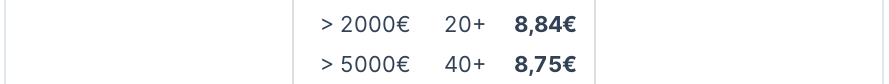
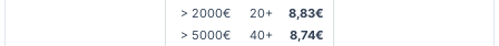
[314,10,578,38] > 2000€ 20+ 8,84€ -> [177,5,324,21] > 2000€ 20+ 8,83€
[314,50,578,78] > 5000€ 40+ 8,75€ -> [177,27,324,43] > 5000€ 40+ 8,74€

